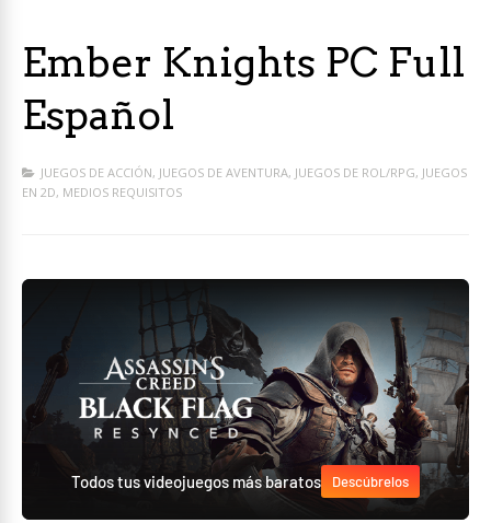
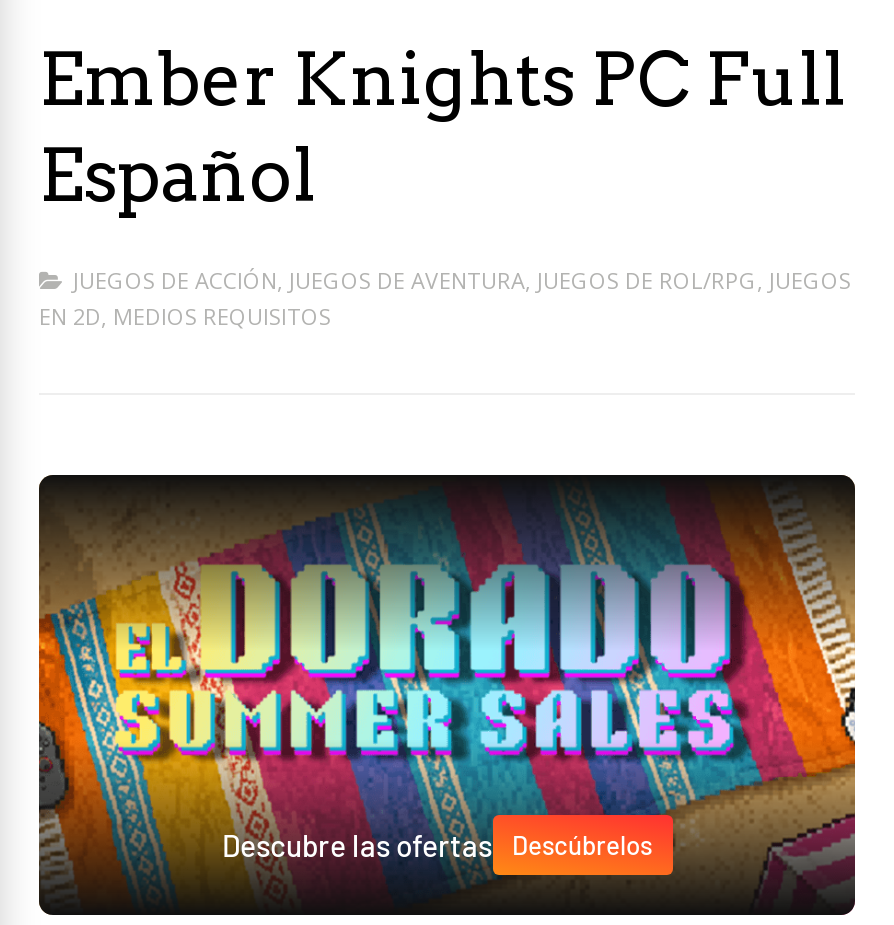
[21,293,470,507] [image] | Todos tus videojuegos más baratos -> [37,499,857,895] [image] | Descubre las ofertas

